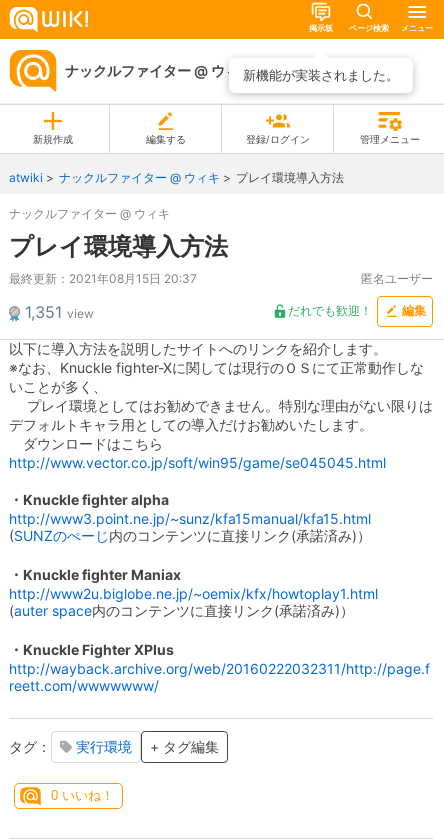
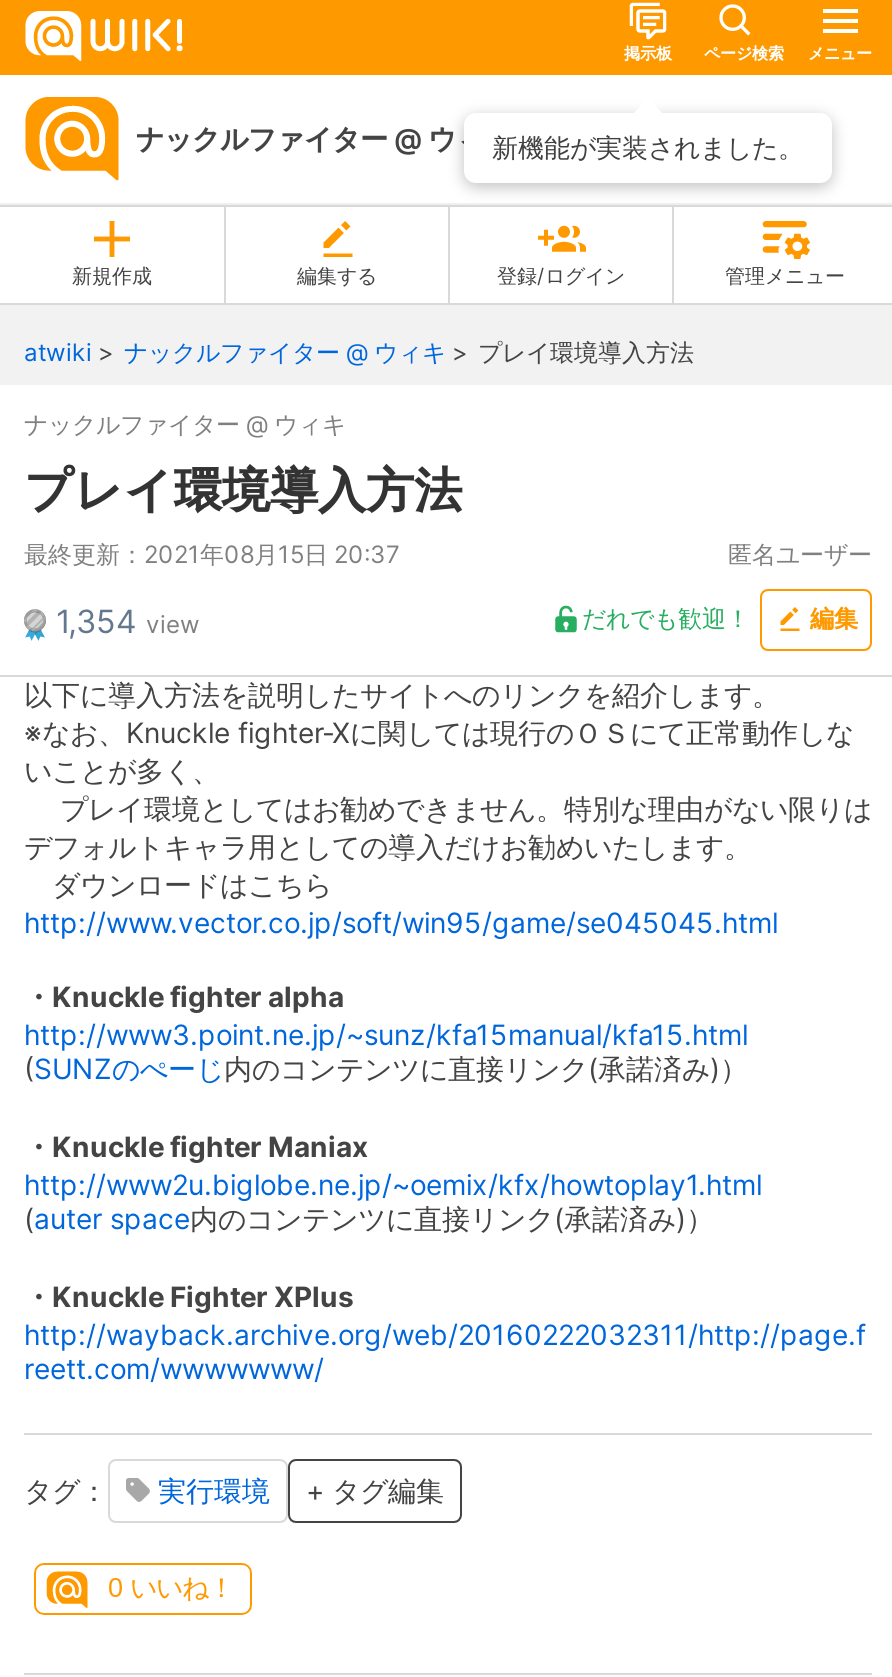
[25,301,94,321] 1,351 view -> [56,600,200,640] 1,354 view

